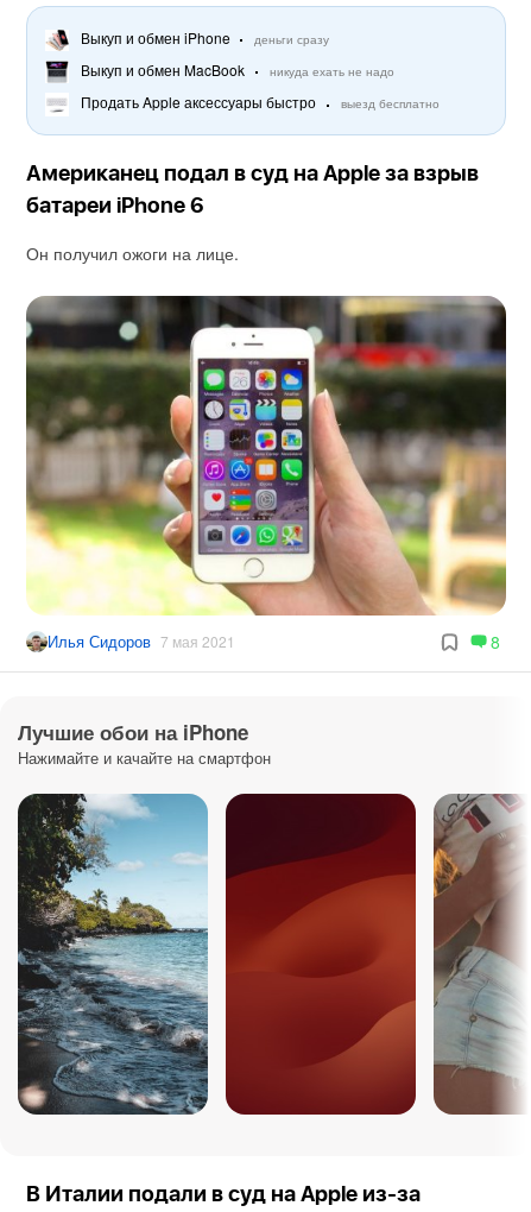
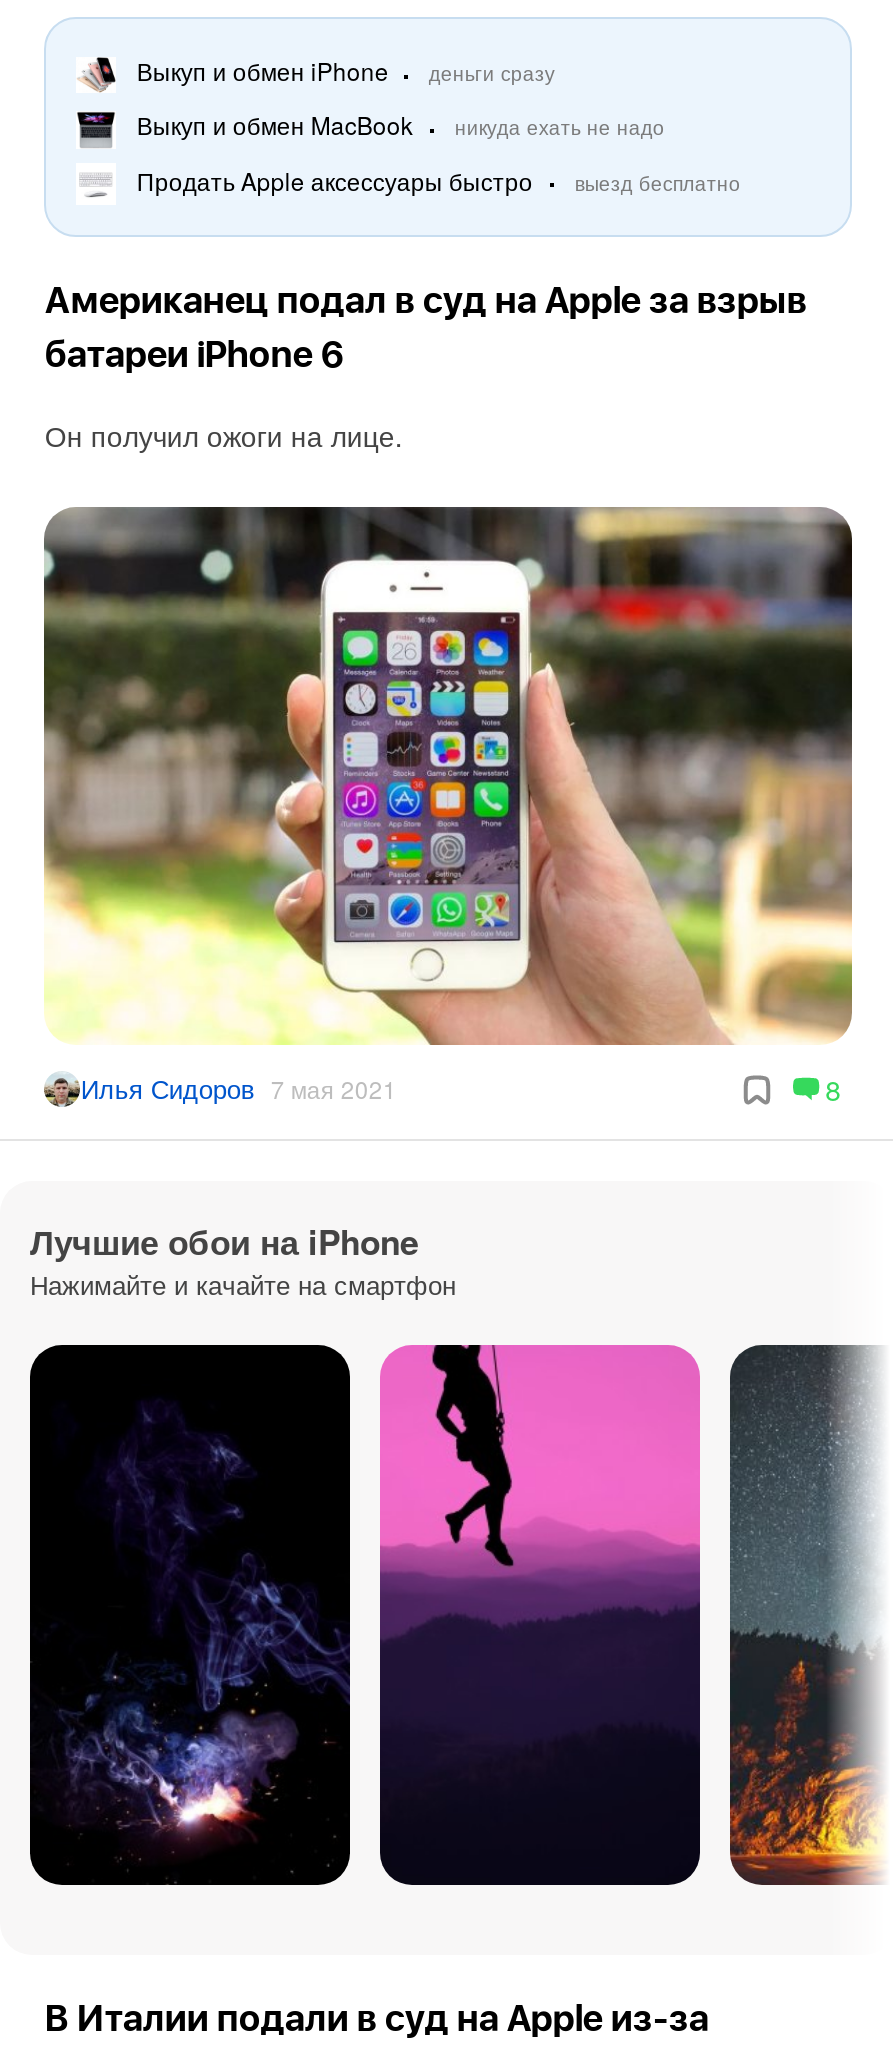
[17,794,209,1115] [image] -> [30,1342,352,1886] [image]
[225,793,417,1115] [image] -> [378,1344,702,1886] [image]
[432,794,520,1112] [image] -> [728,1346,874,1882] [image]

